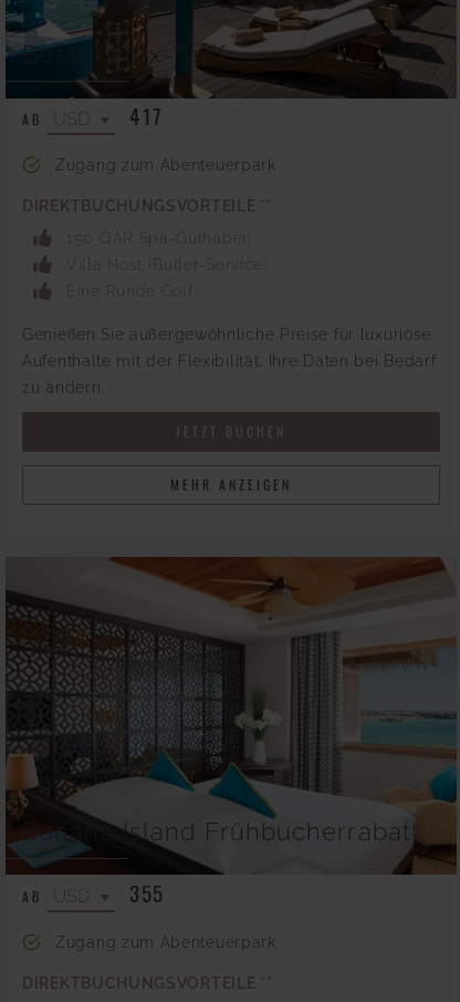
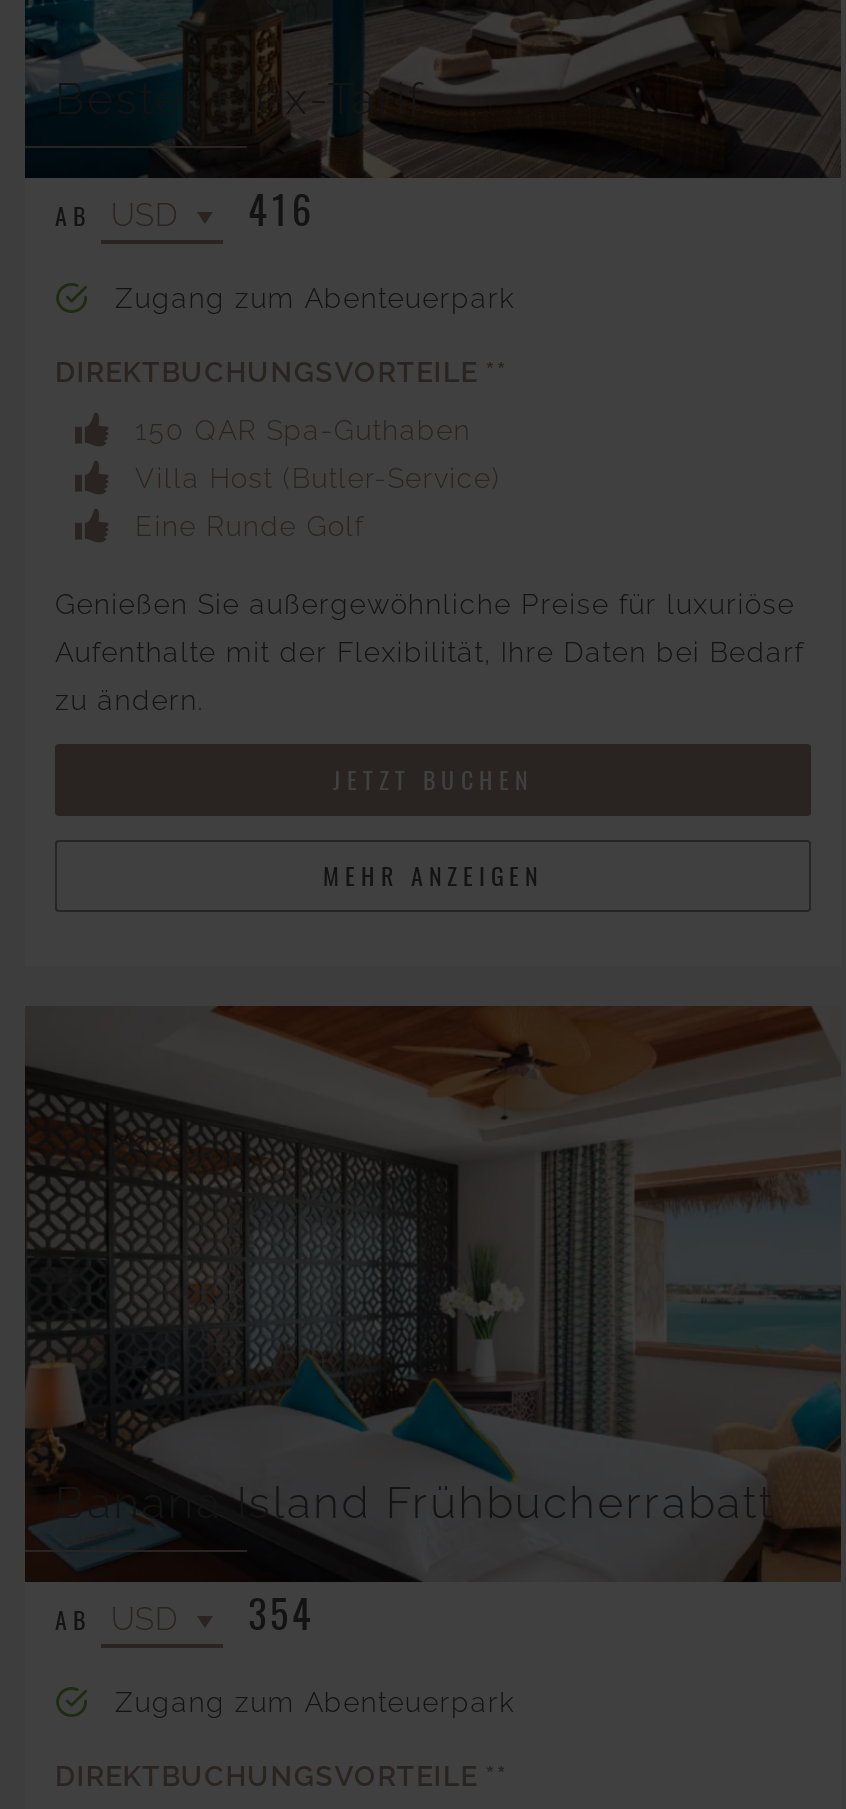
[129,100,163,132] 417 -> [248,180,314,238] 416
[129,877,165,909] 355 -> [248,1584,314,1642] 354

